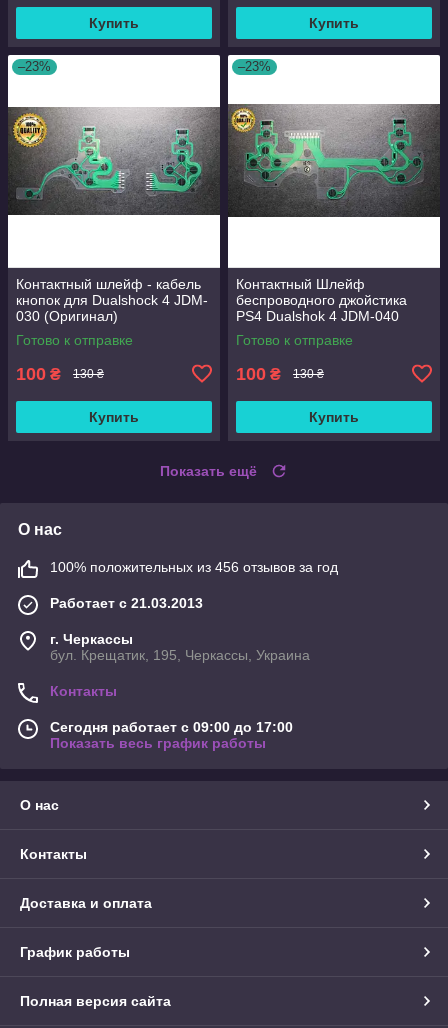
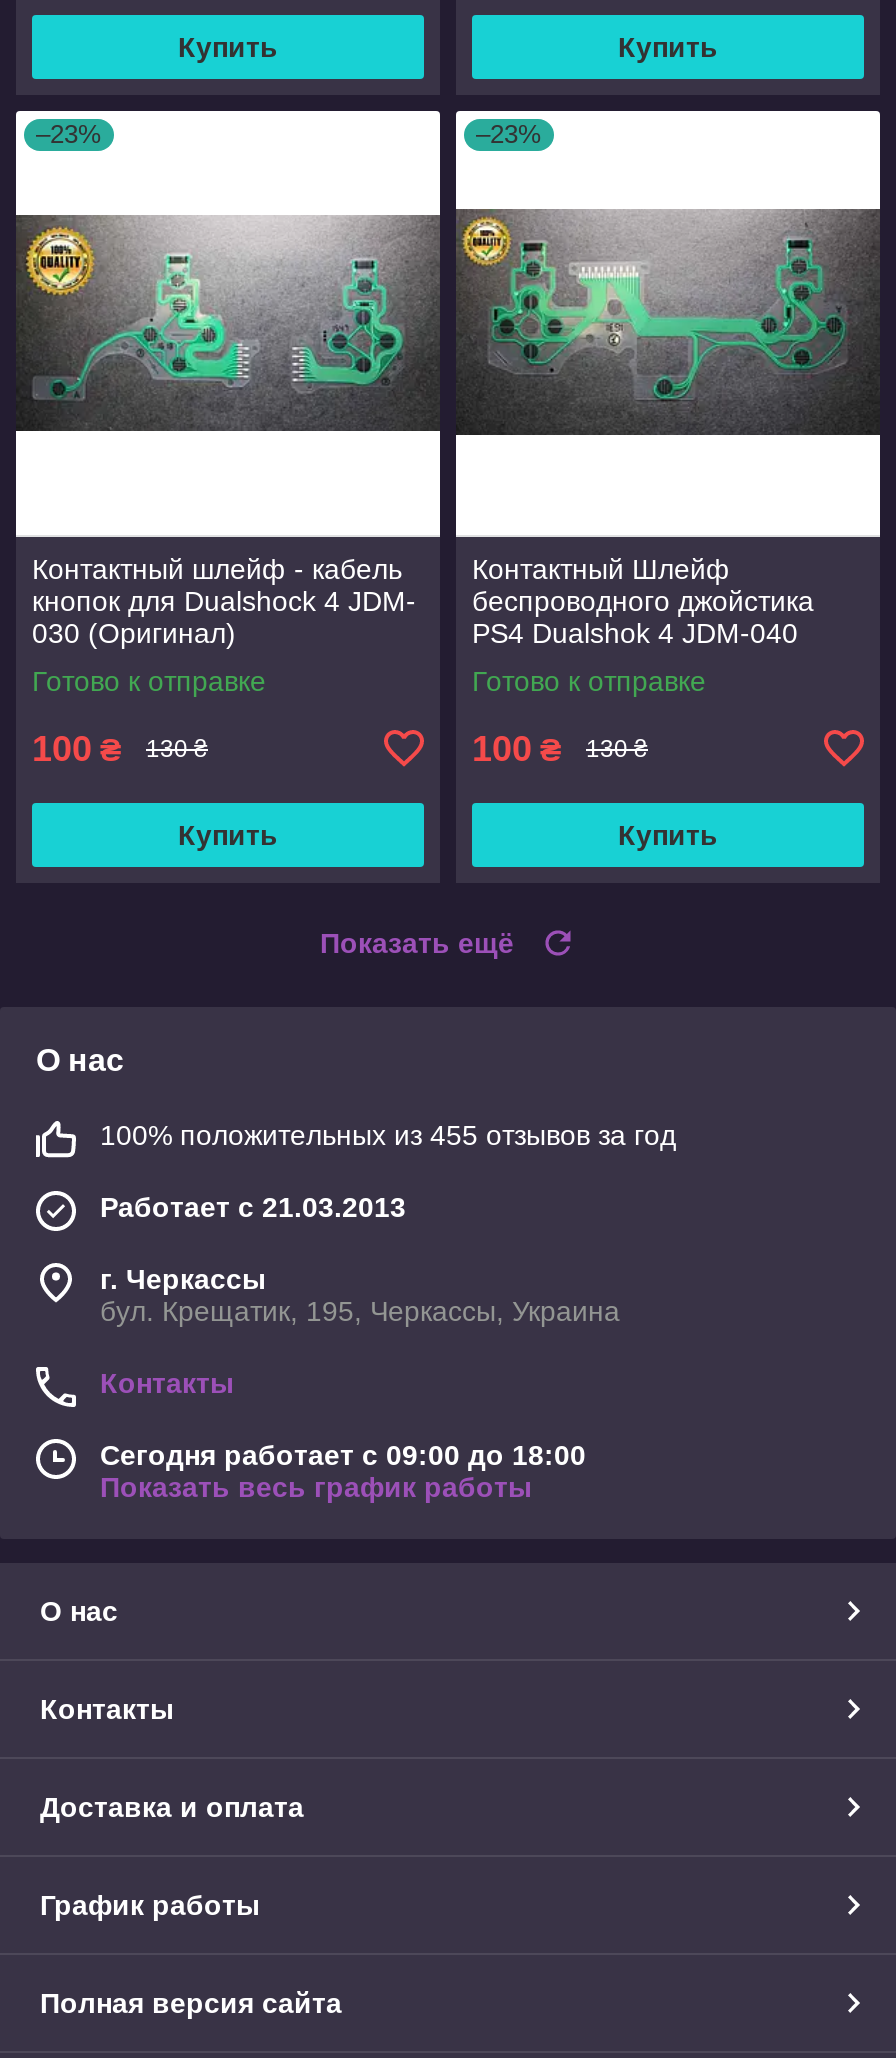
[50,559,338,575] 100% положительных из 456 отзывов за год -> [100,1119,676,1151] 100% положительных из 455 отзывов за год
[50,719,293,735] Сегодня работает с 09:00 до 17:00 -> [100,1439,586,1471] Сегодня работает с 09:00 до 18:00

